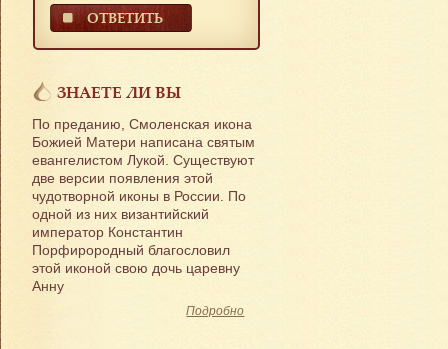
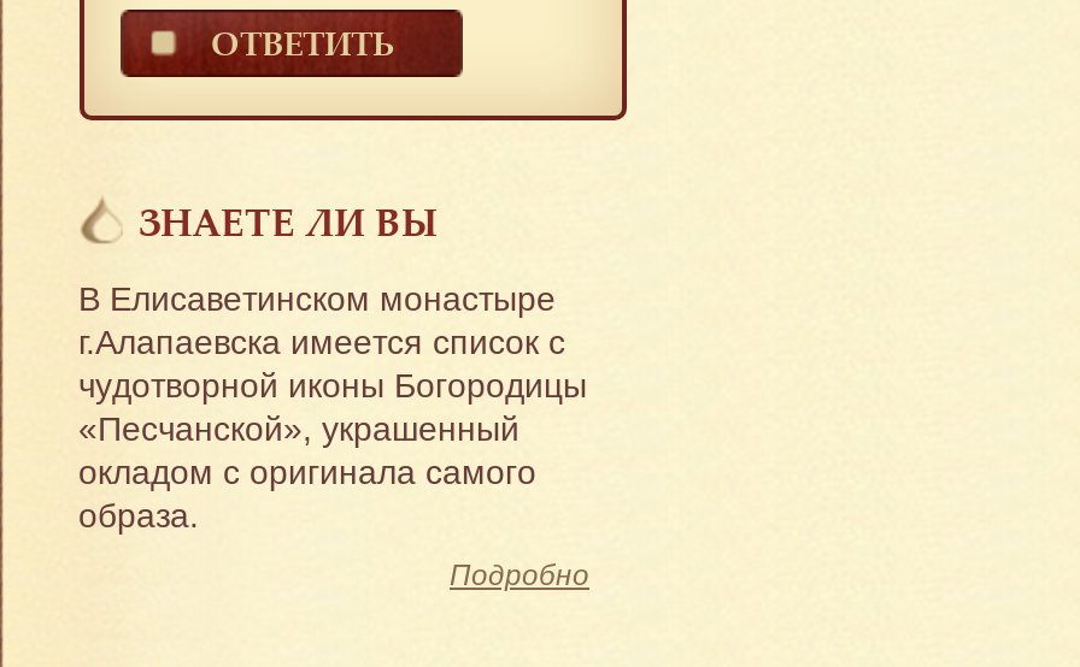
[32,116,255,294] По преданию, Смоленская икона | Божией Матери написана святым | евангелистом Лукой. Существуют | две версии появления этой | чудотворной иконы в России. По | одной из них византийский | император Константин | Порфирородный благословил | этой иконой свою дочь царевну | Анну -> [78,279,587,535] В Елисаветинском монастыре | г.Алапаевска имеется список с | чудотворной иконы Богородицы | «Песчанской», украшенный | окладом с оригинала самого | образа.

